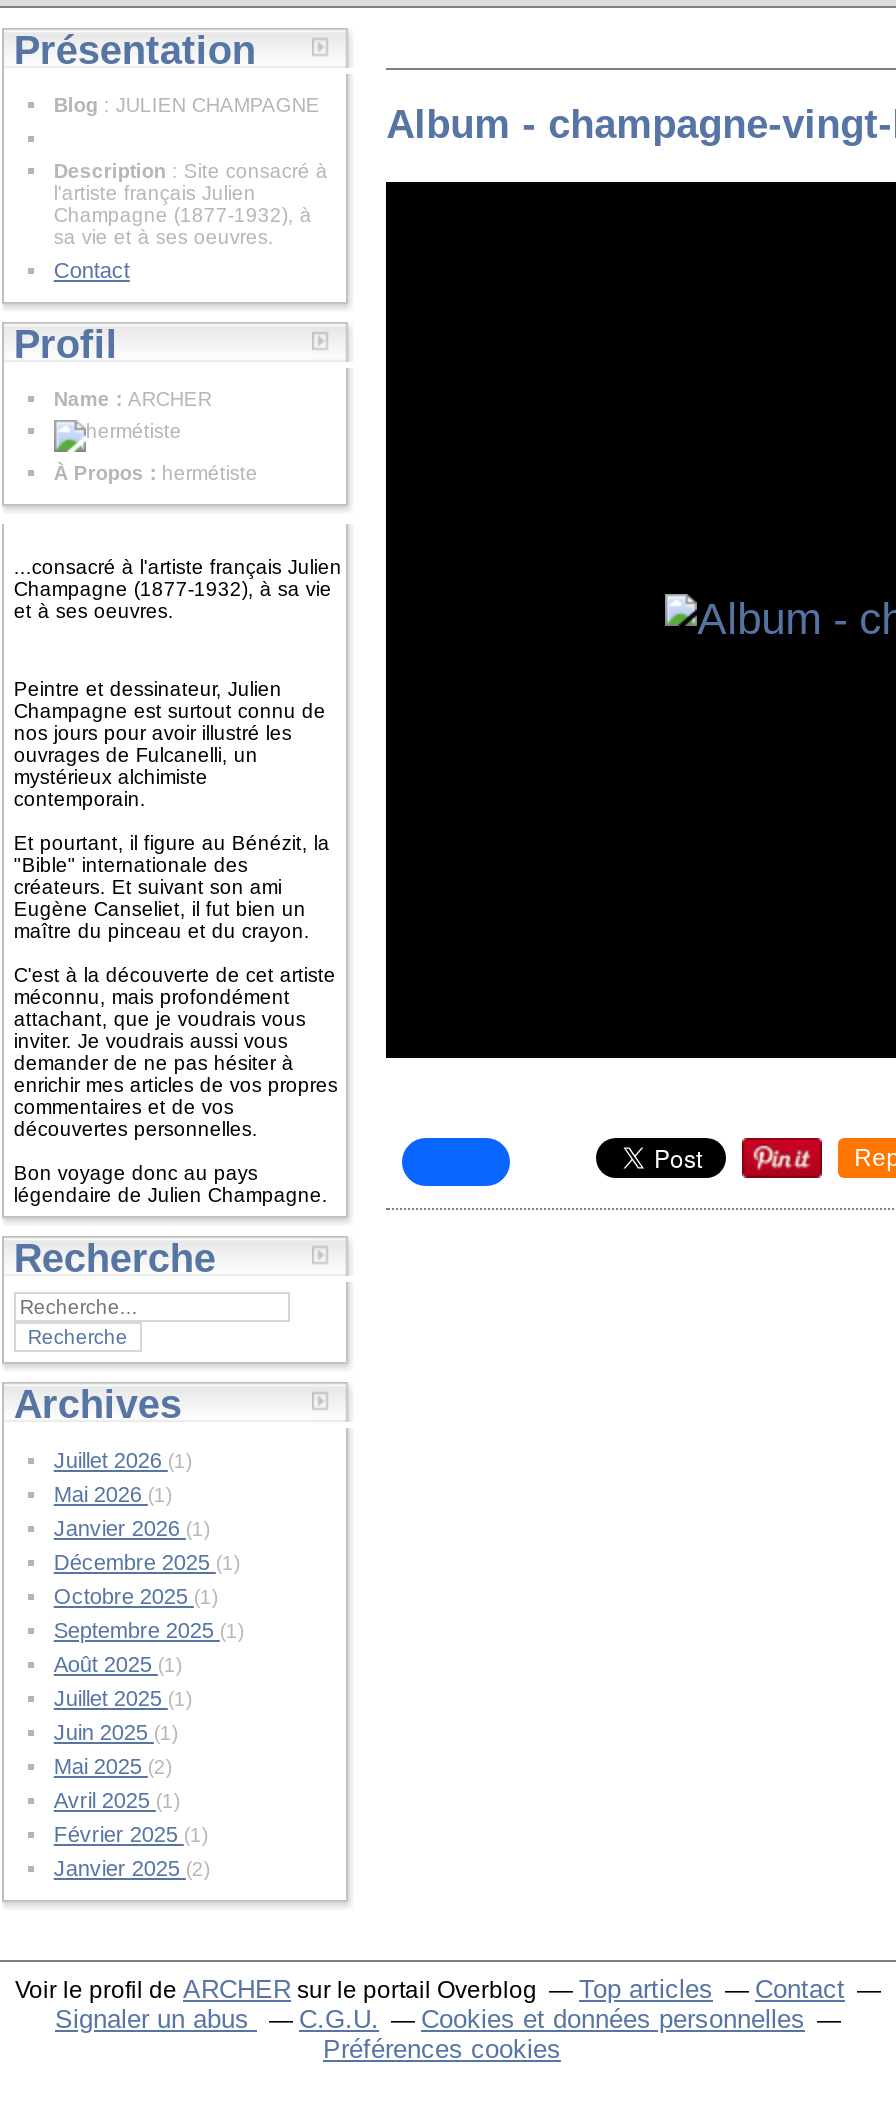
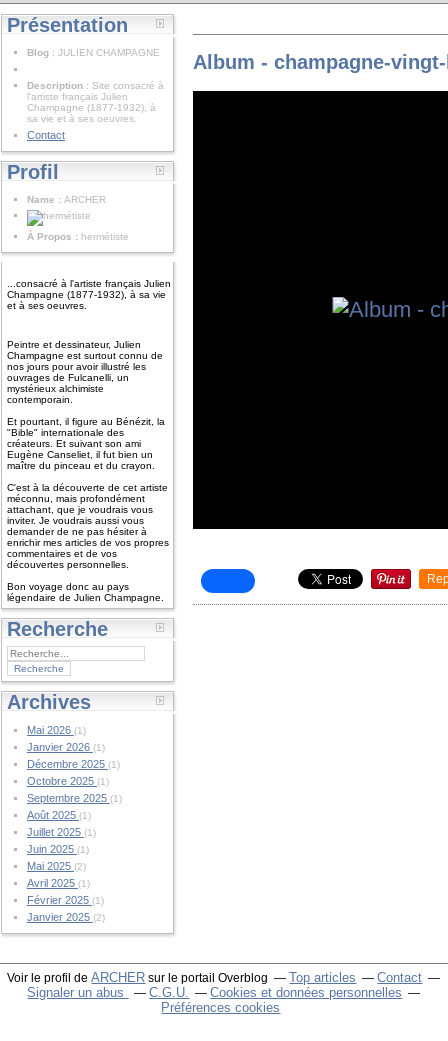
[54,1448,192,1472] Juillet 2026 (1) -> none

